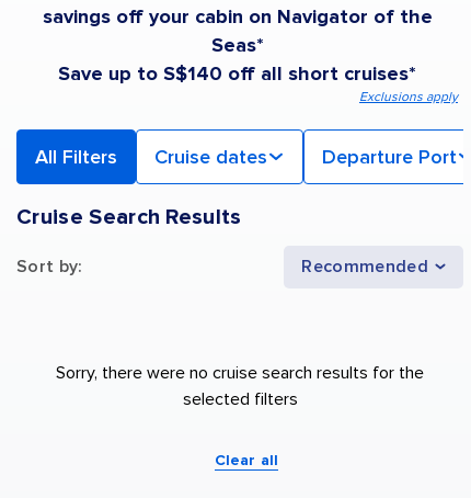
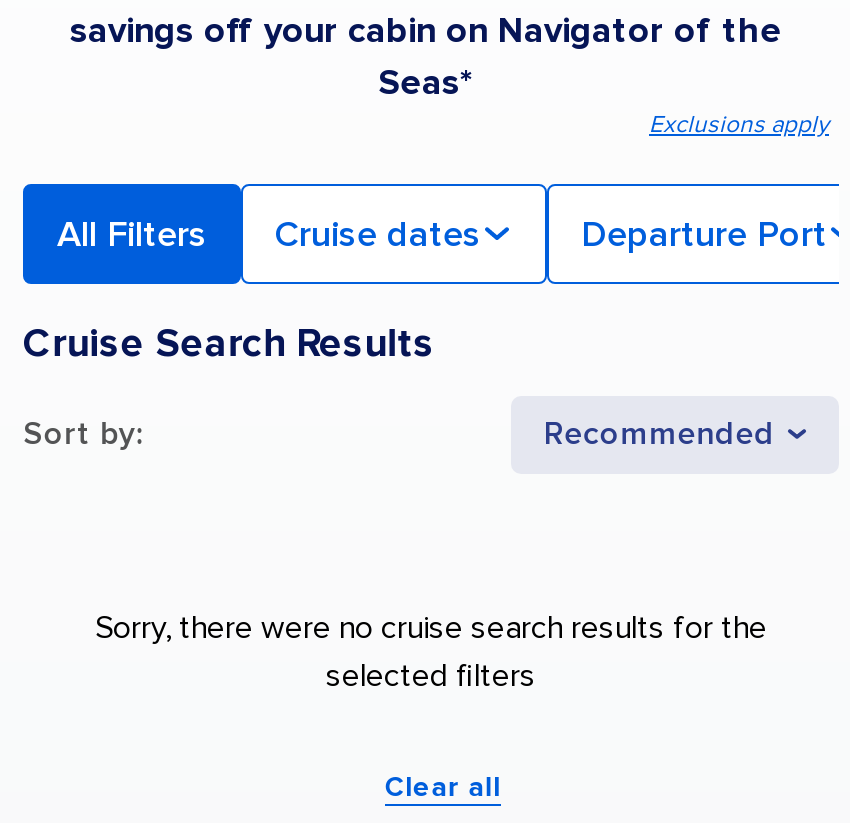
[58,61,416,85] Save up to S$140 off all short cruises* -> none

